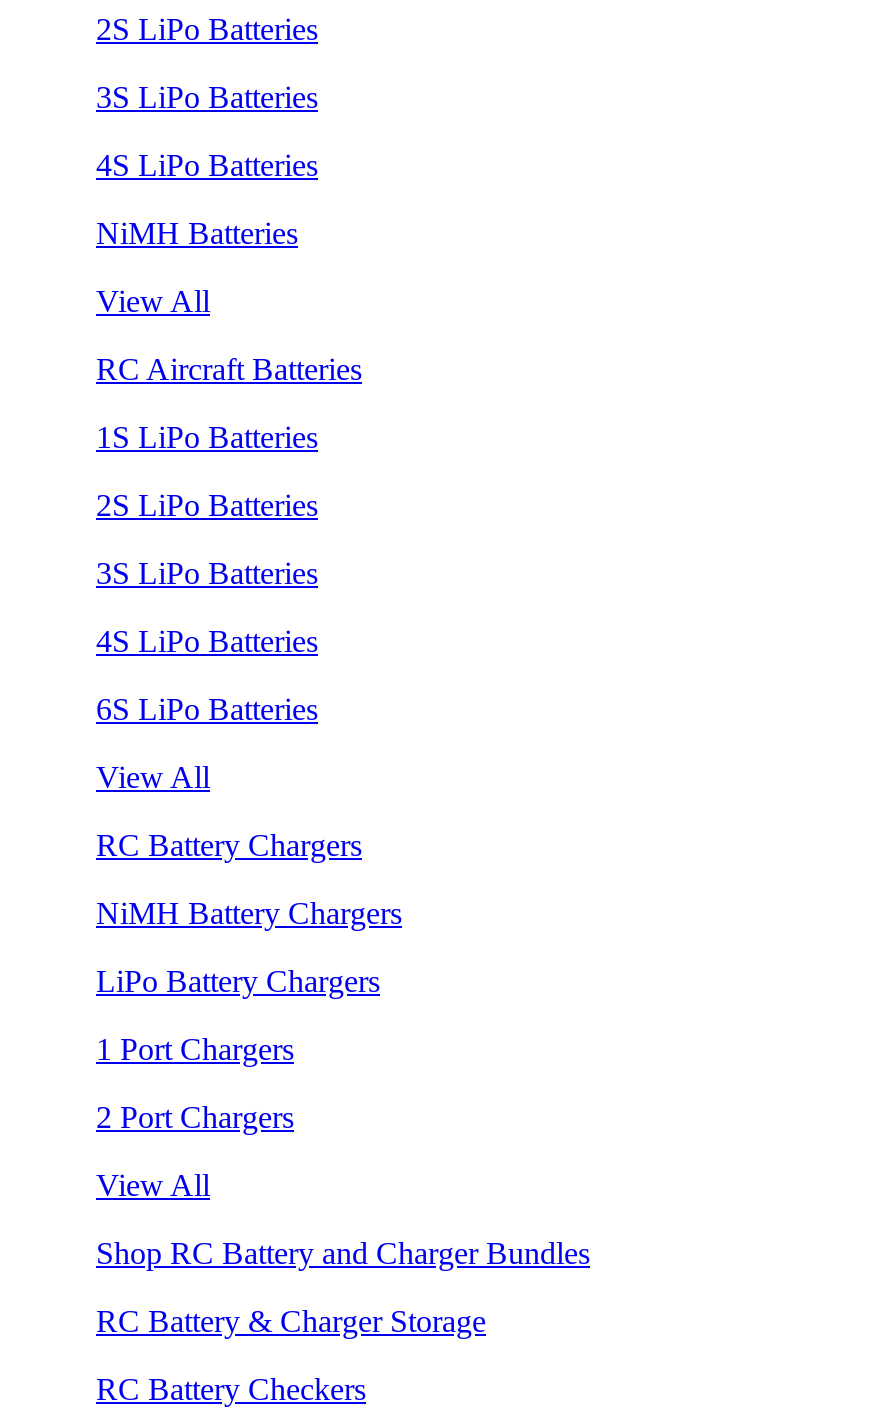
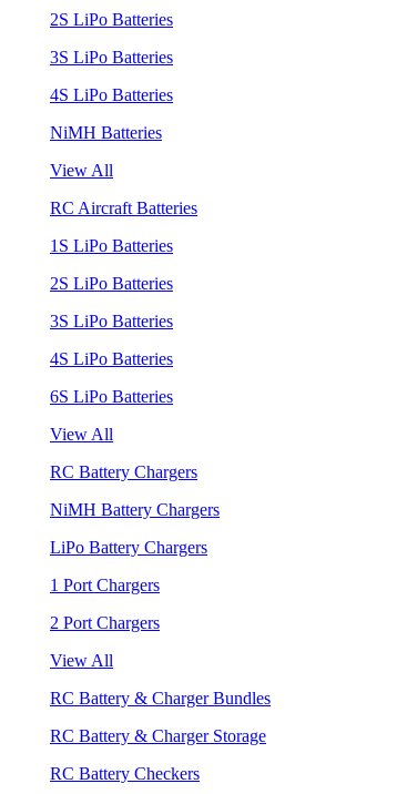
[96,1236,590,1270] Shop RC Battery and Charger Bundles -> [50,688,271,707] RC Battery & Charger Bundles

